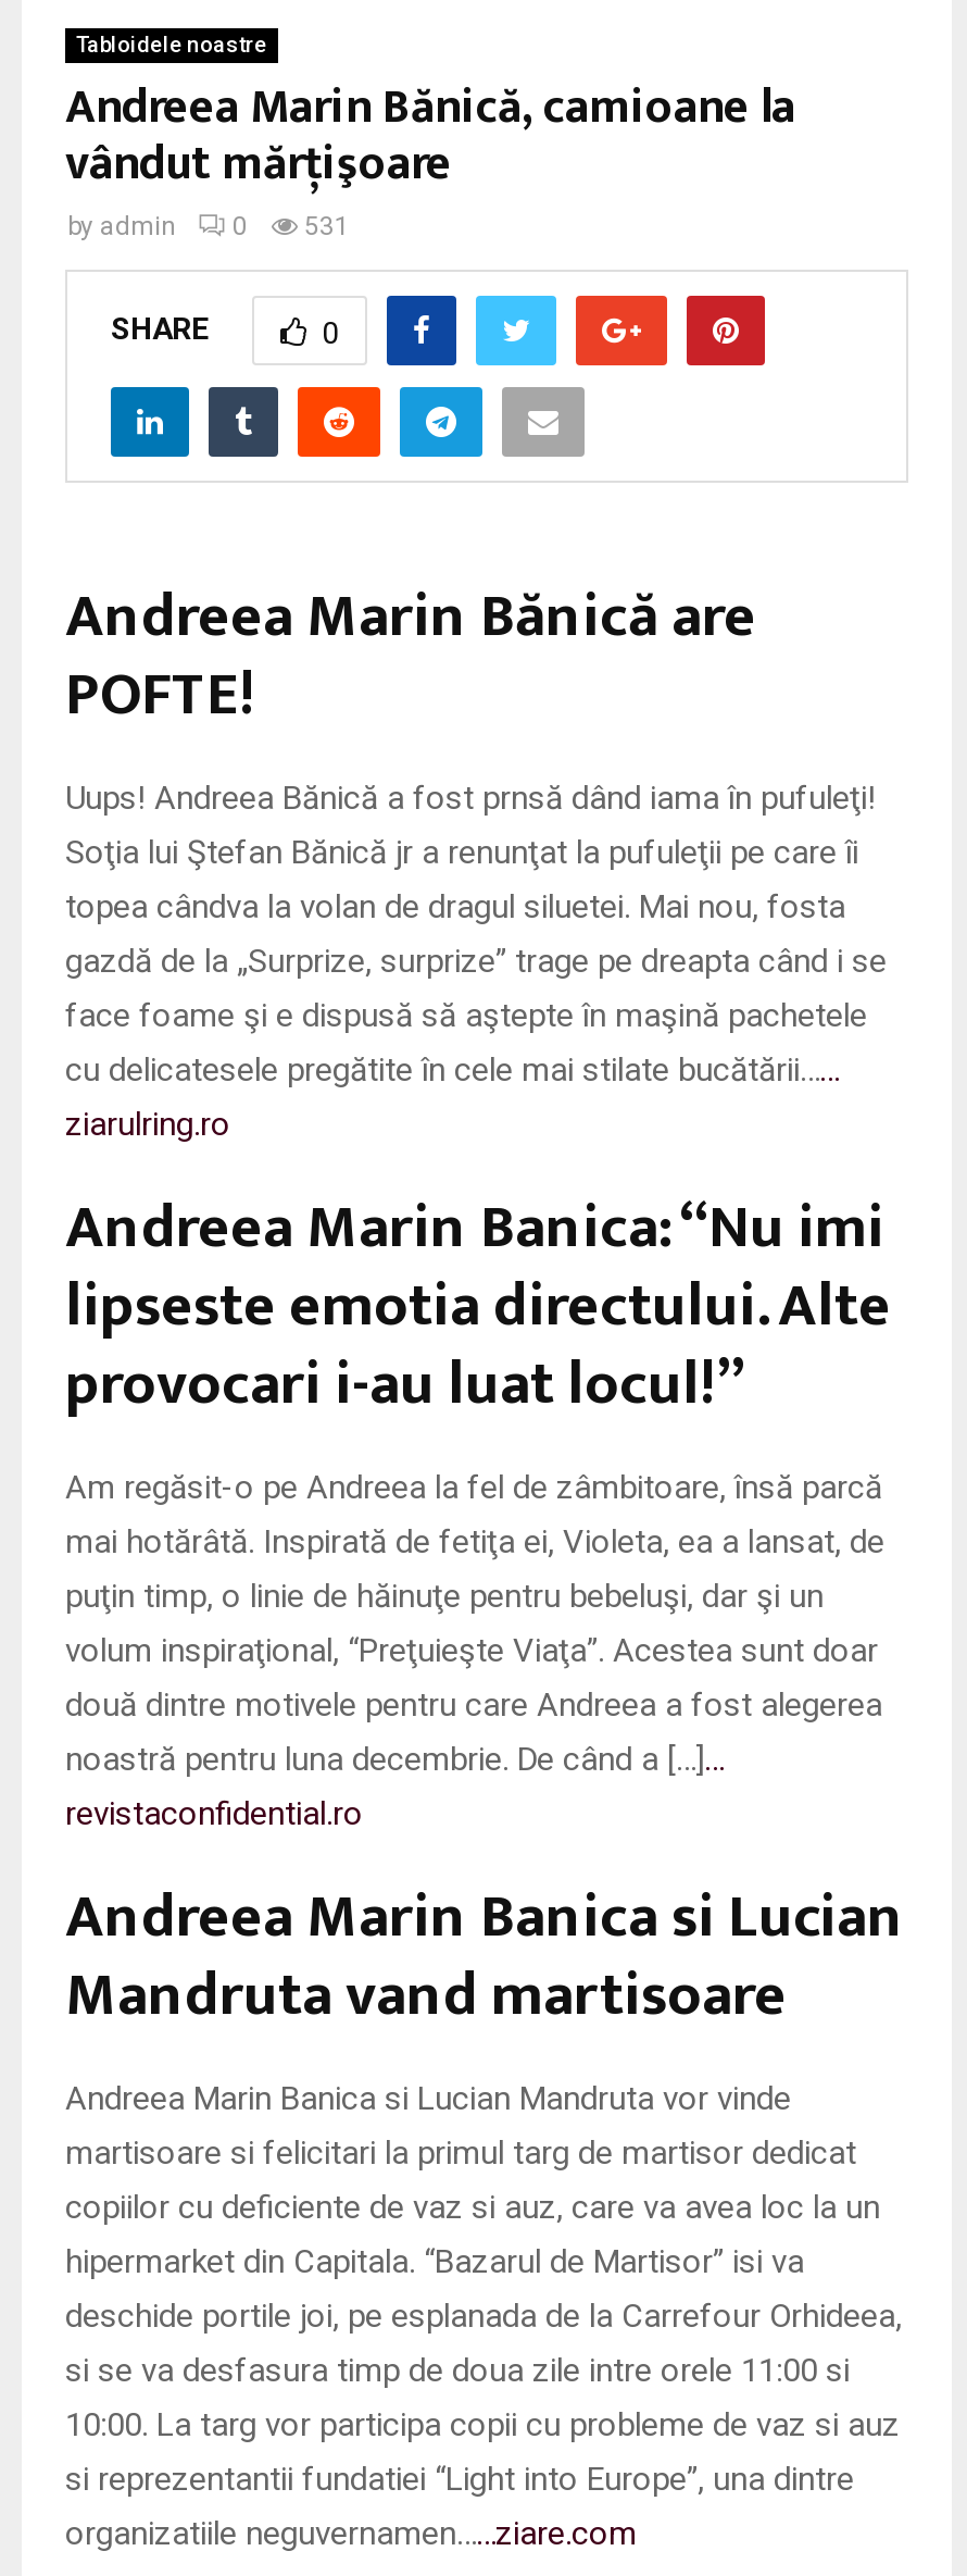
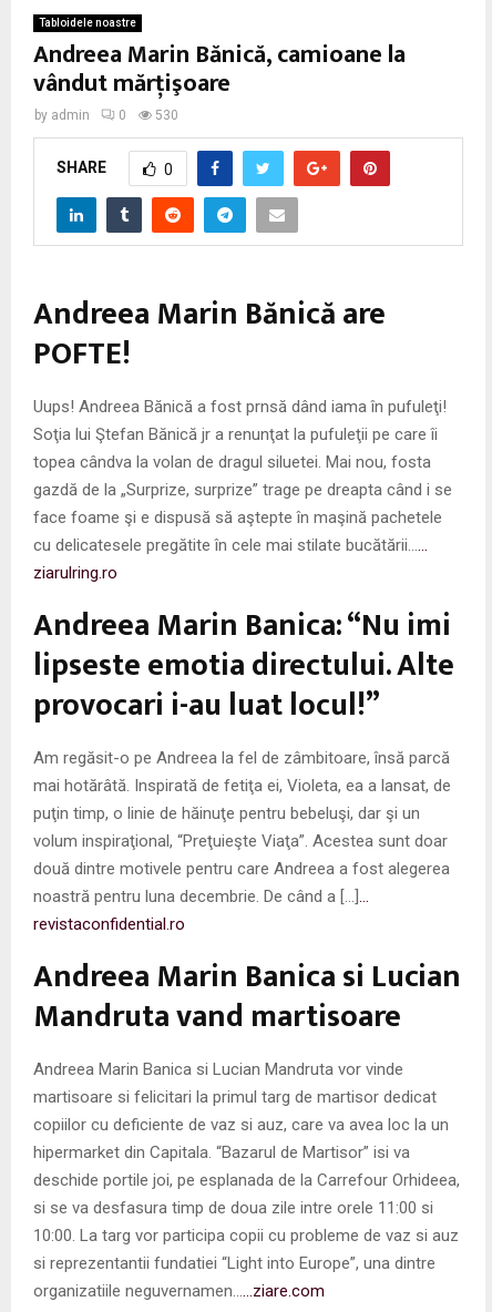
[304,211,350,241] 531 -> [155,107,178,123] 530

